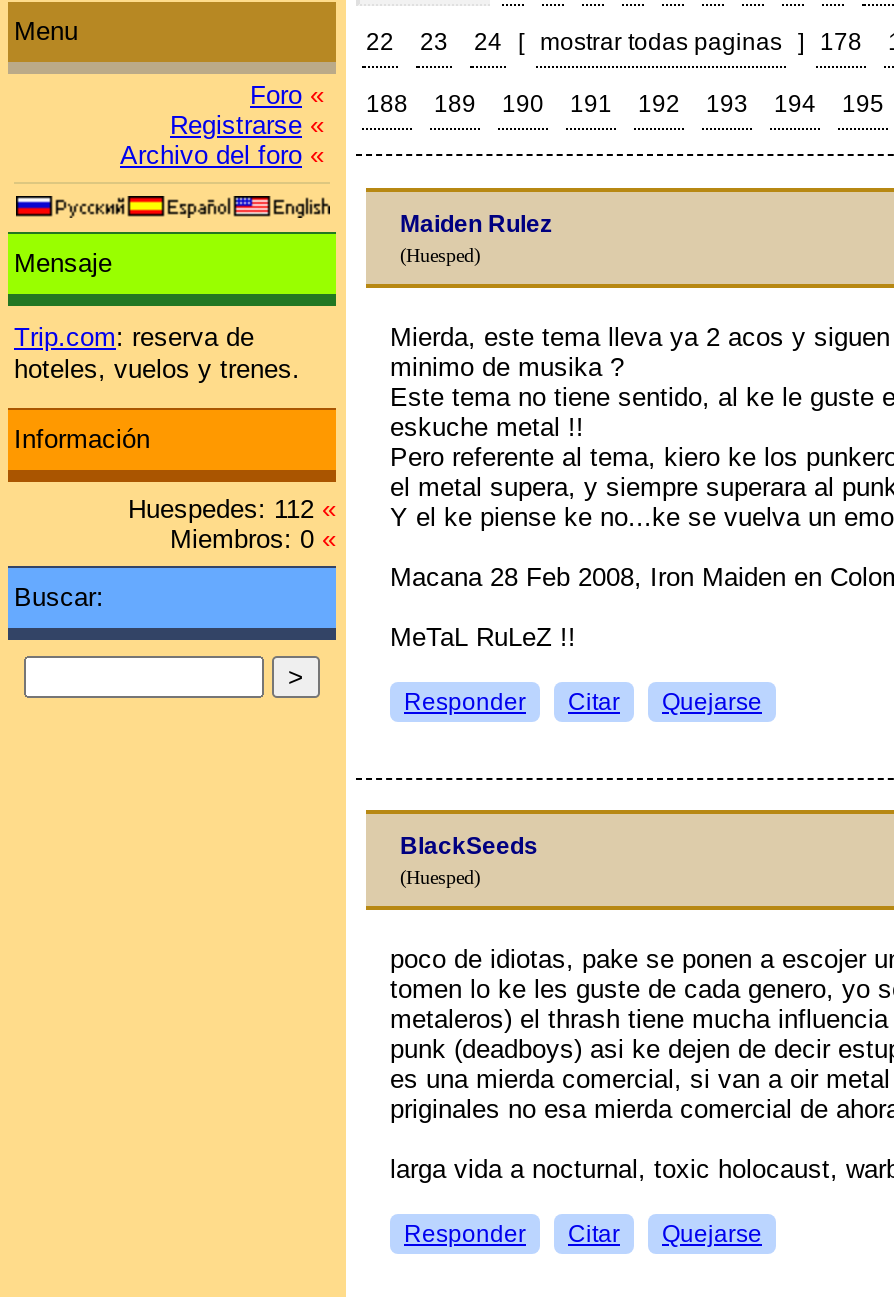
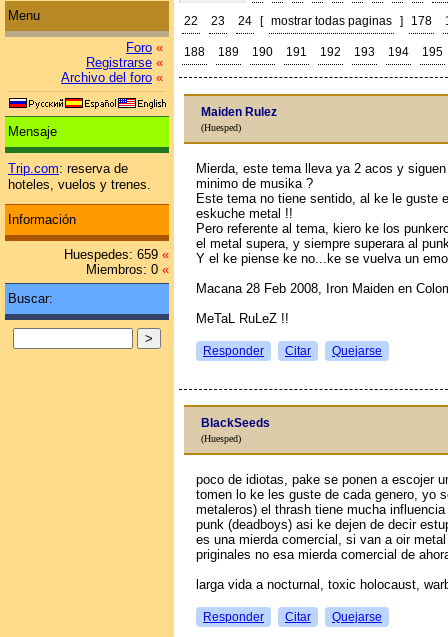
[128,494,336,524] Huespedes: 112 « -> [64,247,169,262] Huespedes: 659 «

